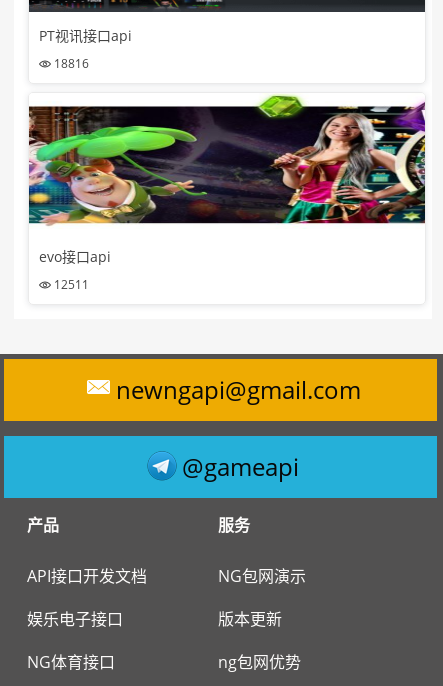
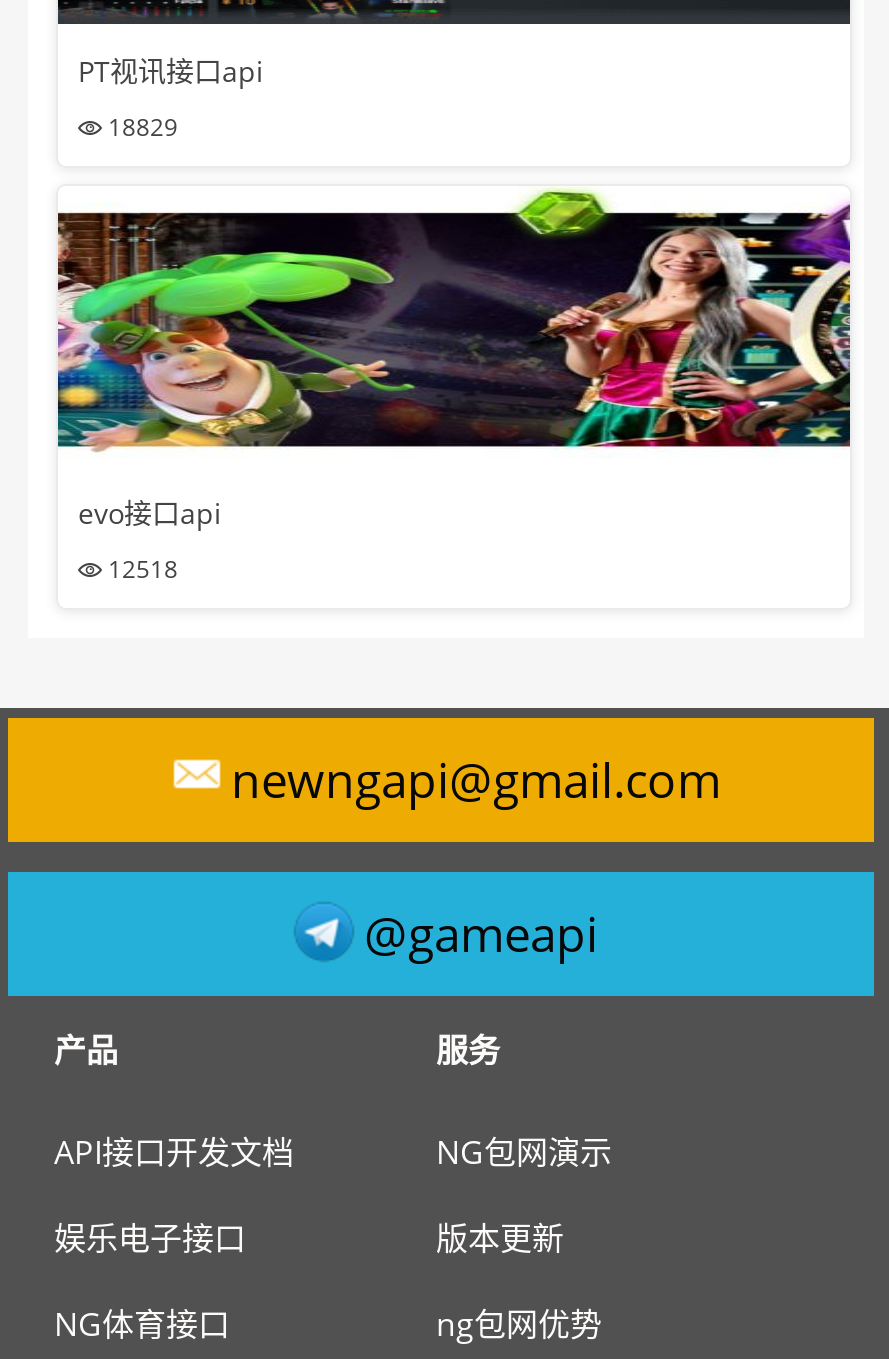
[51,55,89,72] 18816 -> [102,110,178,144] 18829
[51,276,89,293] 12511 -> [102,552,178,586] 12518

